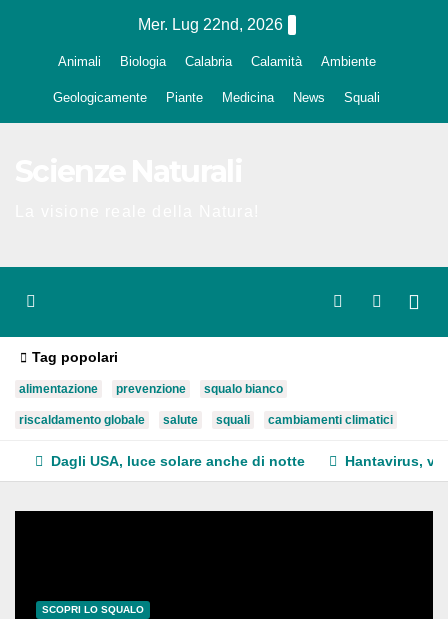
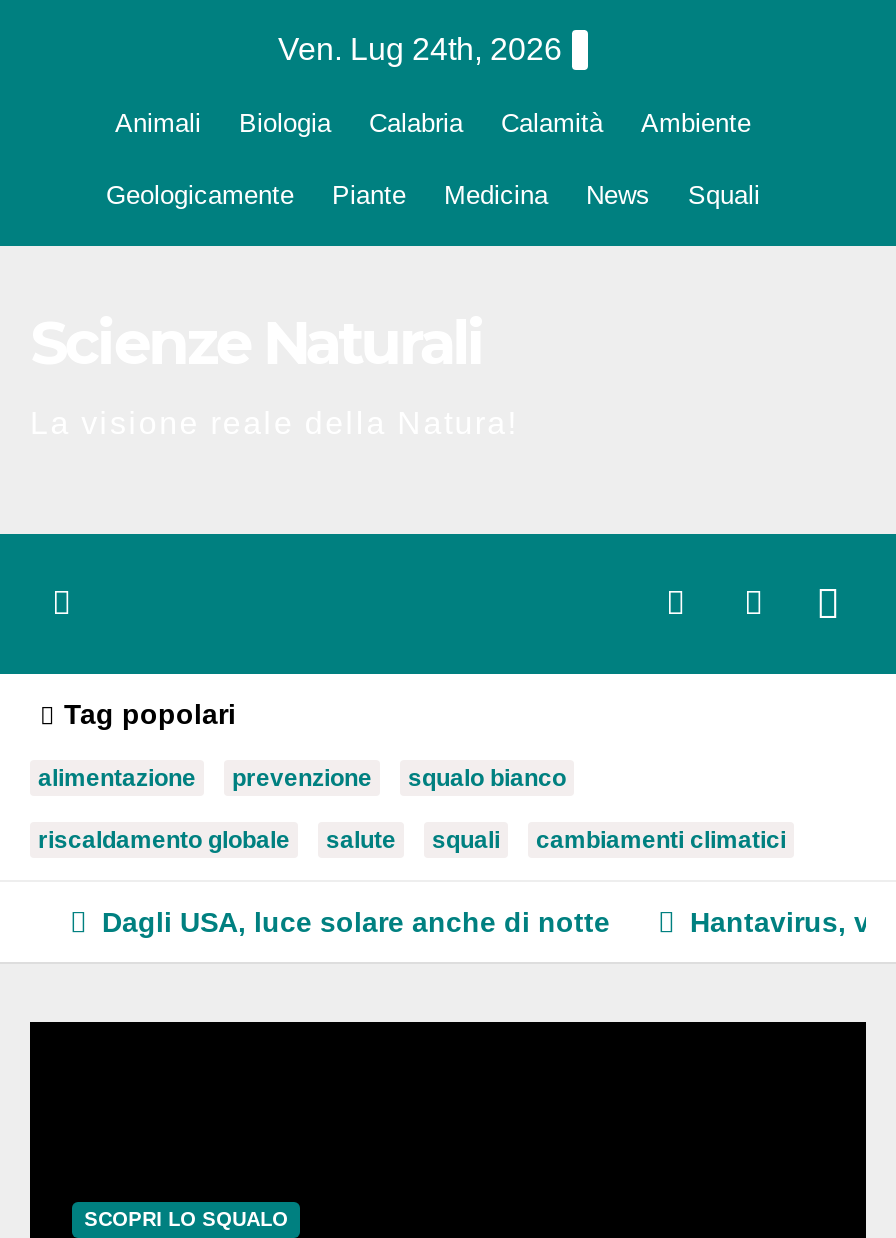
[137,16,282,33] Mer. Lug 22nd, 2026 -> [278,32,562,66] Ven. Lug 24th, 2026

